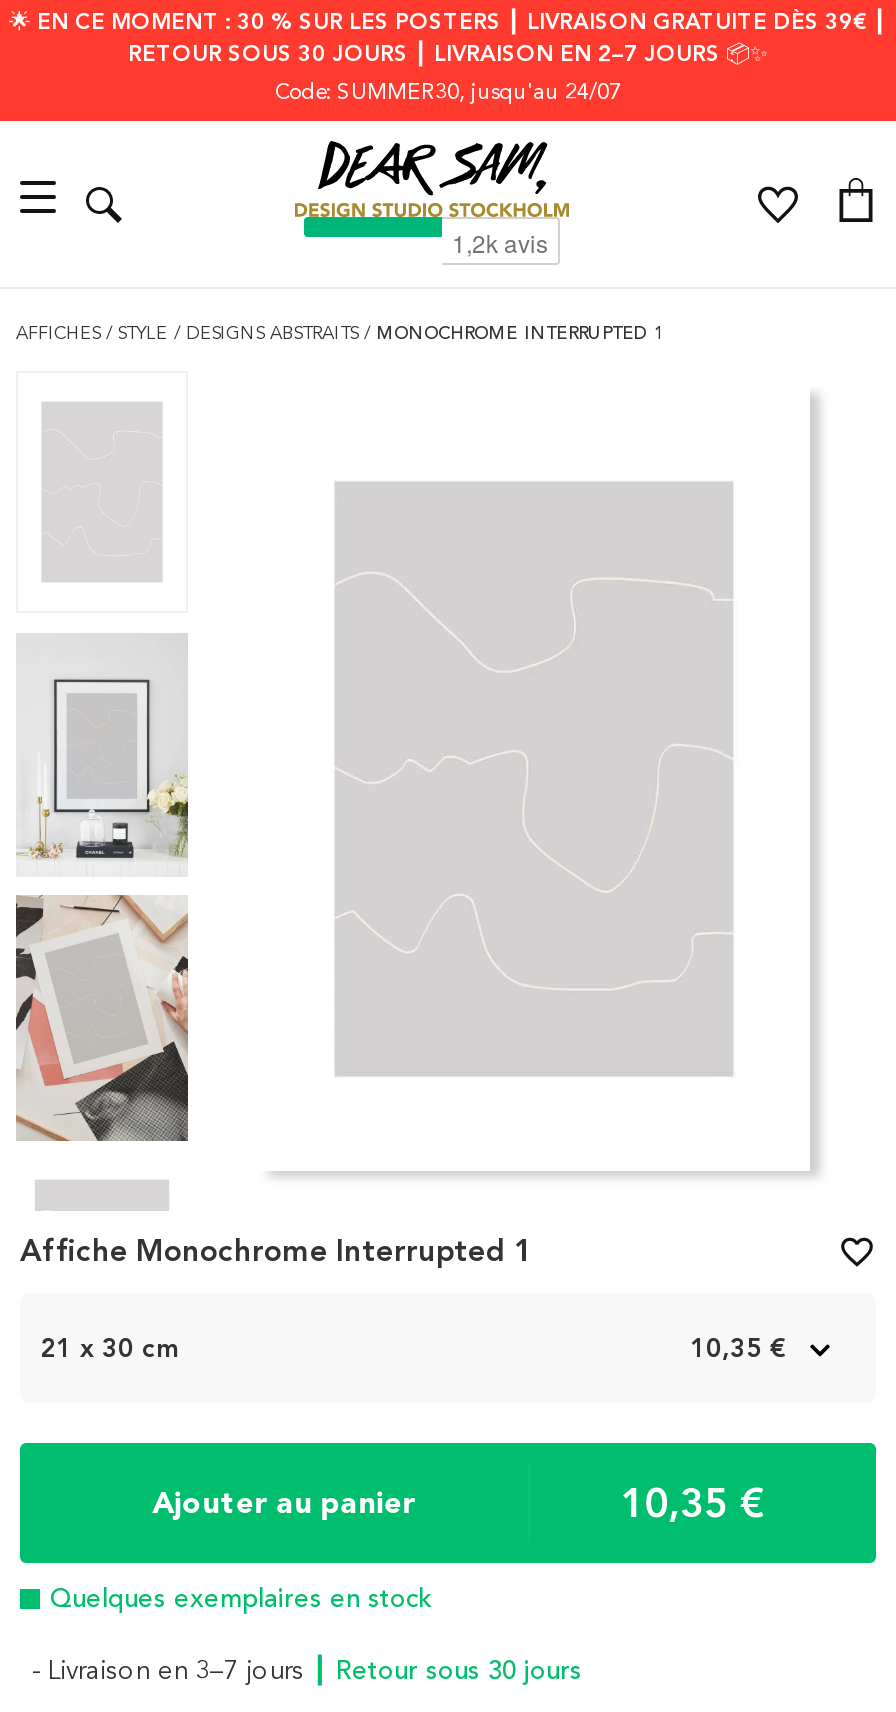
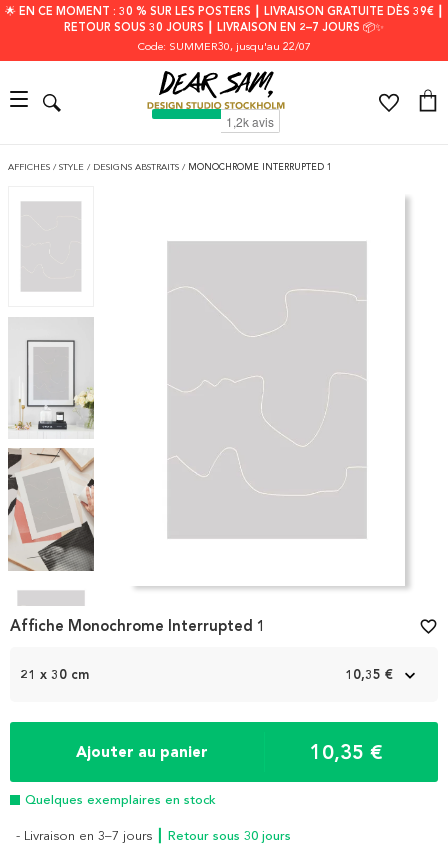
[275,77,621,105] Code: SUMMER30, jusqu'au 24/07 -> [137,39,310,53] Code: SUMMER30, jusqu'au 22/07

